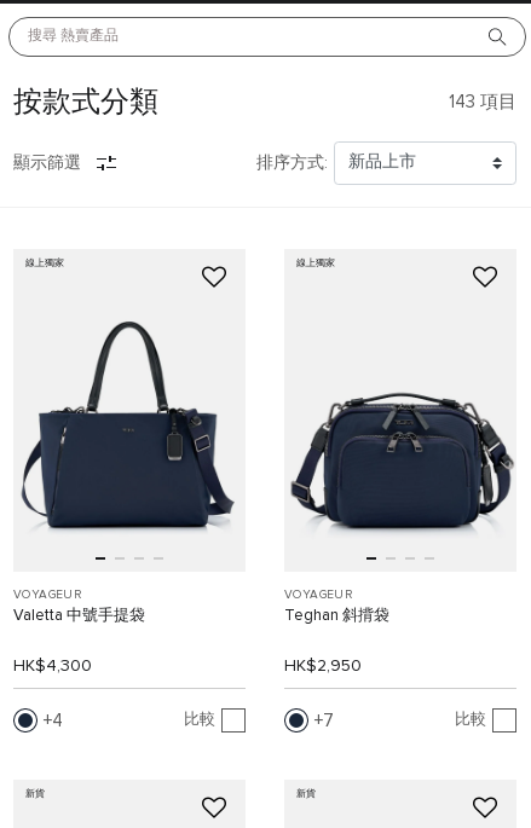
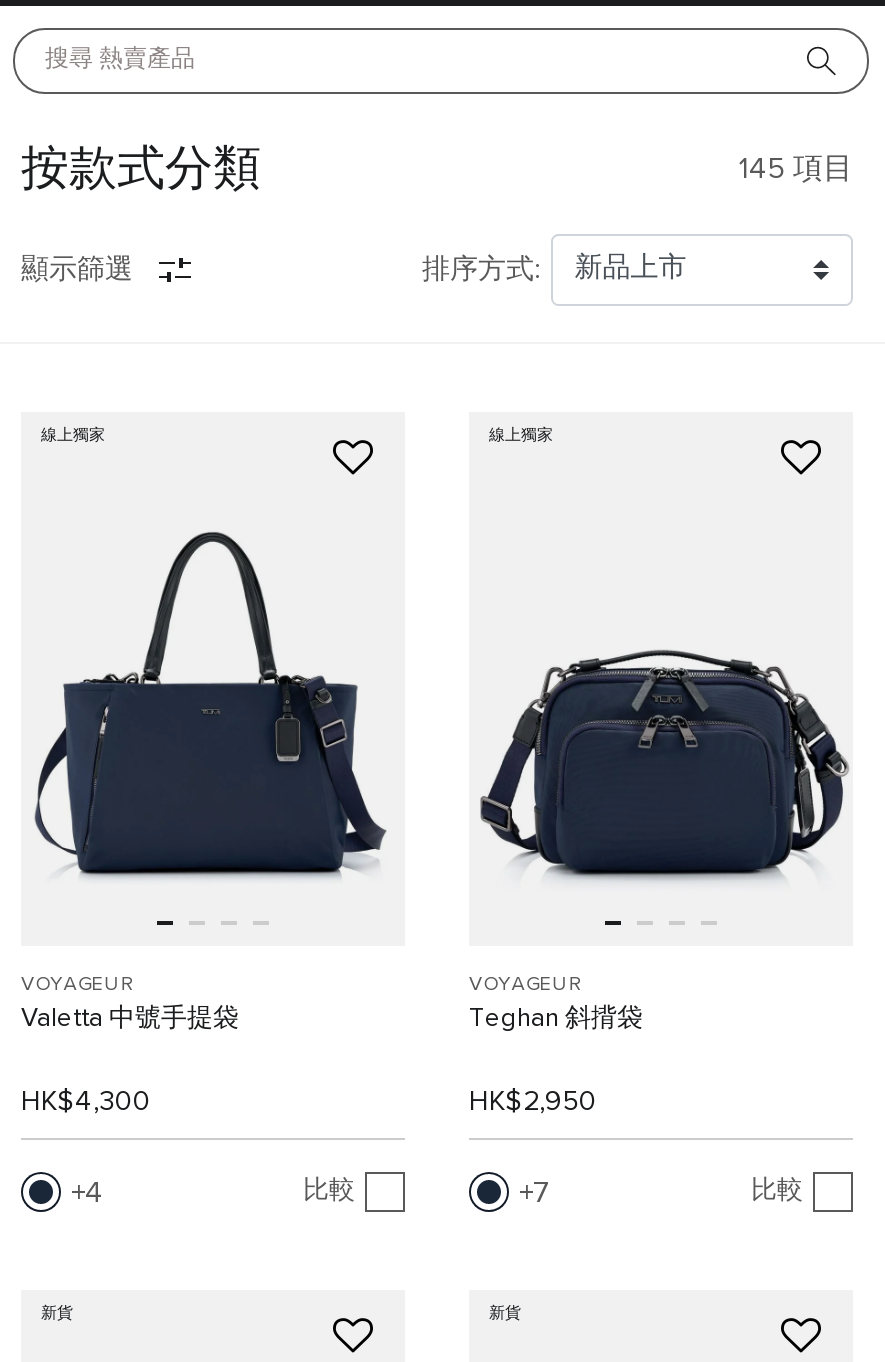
[449,94,516,112] 143項目 -> [739,155,853,185] 145項目

